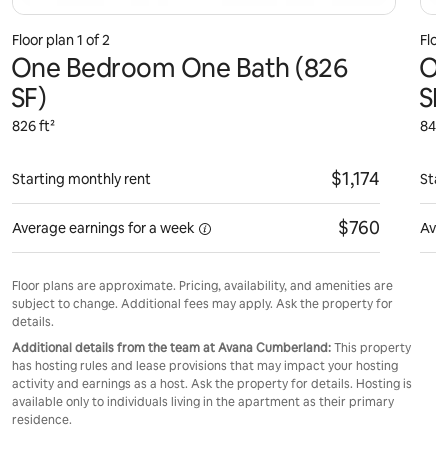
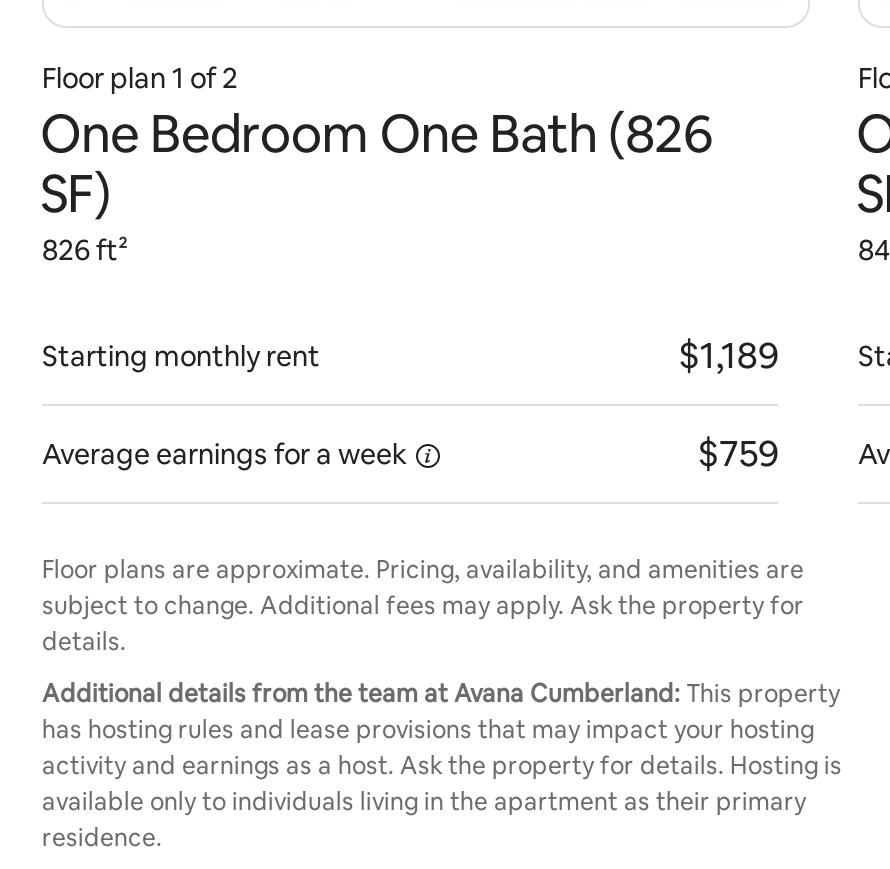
[331,167,380,190] $1,174 -> [678,332,778,378] $1,189
[338,216,380,239] $760 -> [697,430,778,476] $759

